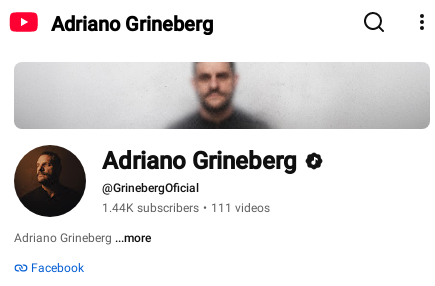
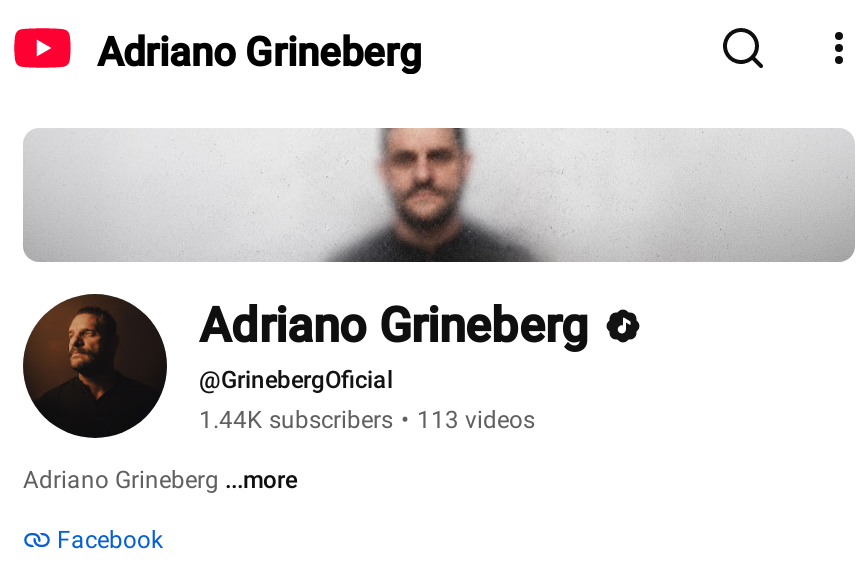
[102,201,270,215] 1.44K subscribers • 111 videos -> [199,406,535,434] 1.44K subscribers • 113 videos

